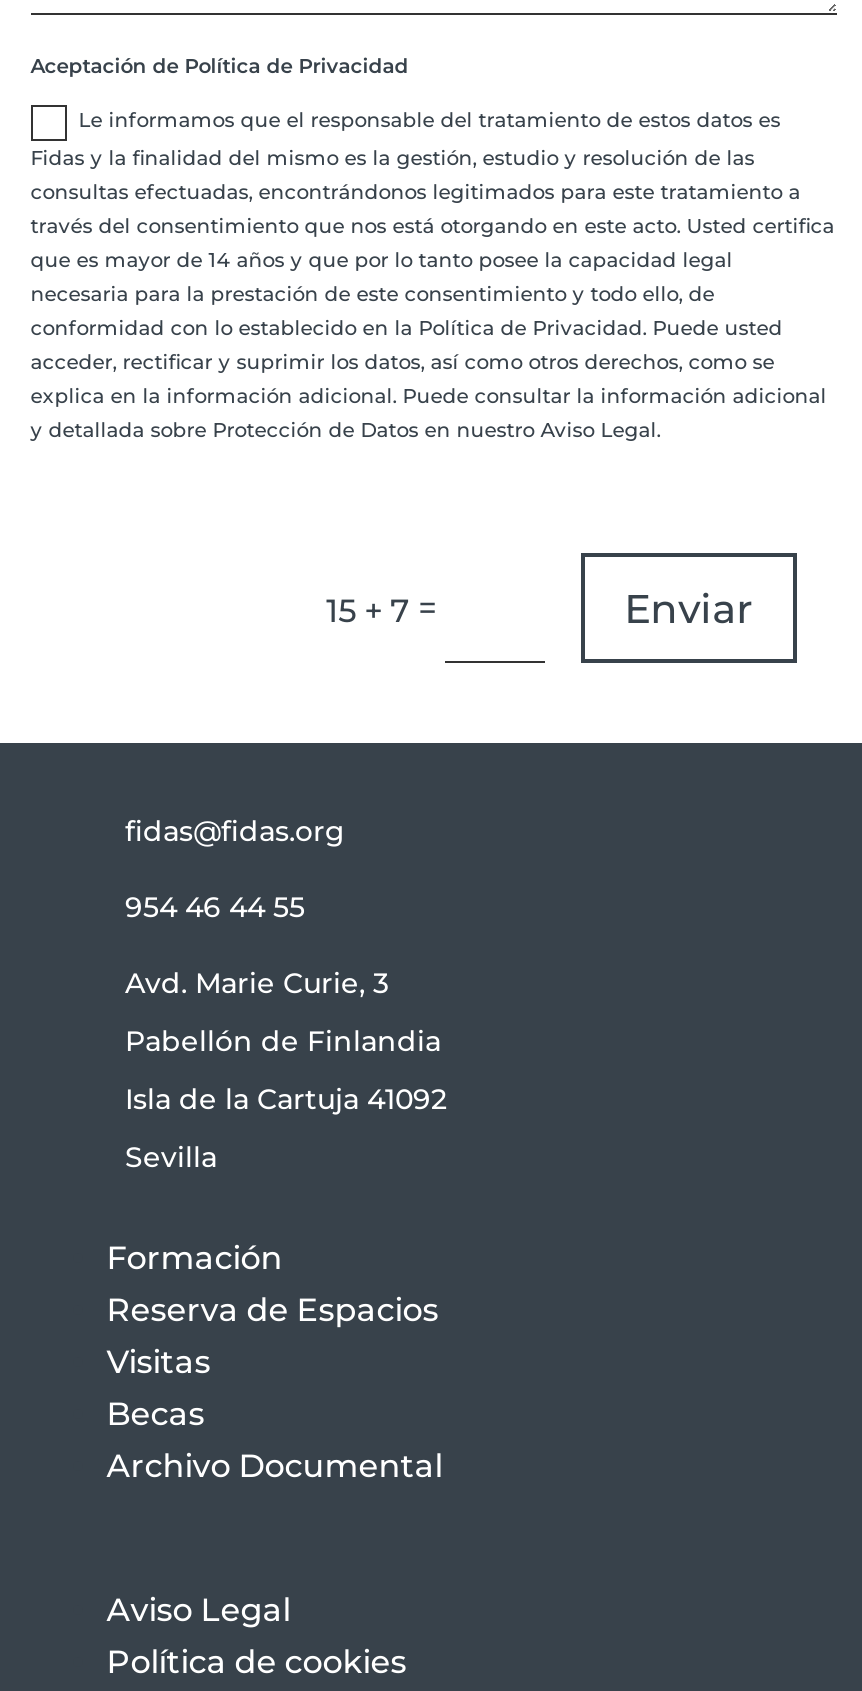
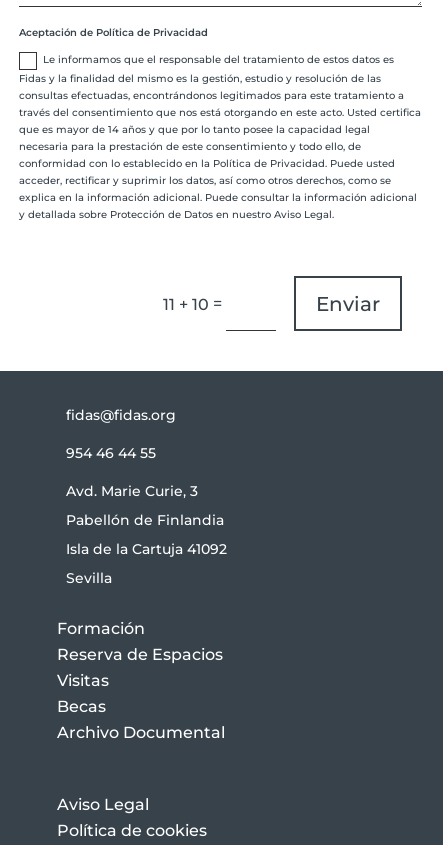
[326,590,444,630] 15 + 7 = -> [163,294,226,315] 11 + 10 =

